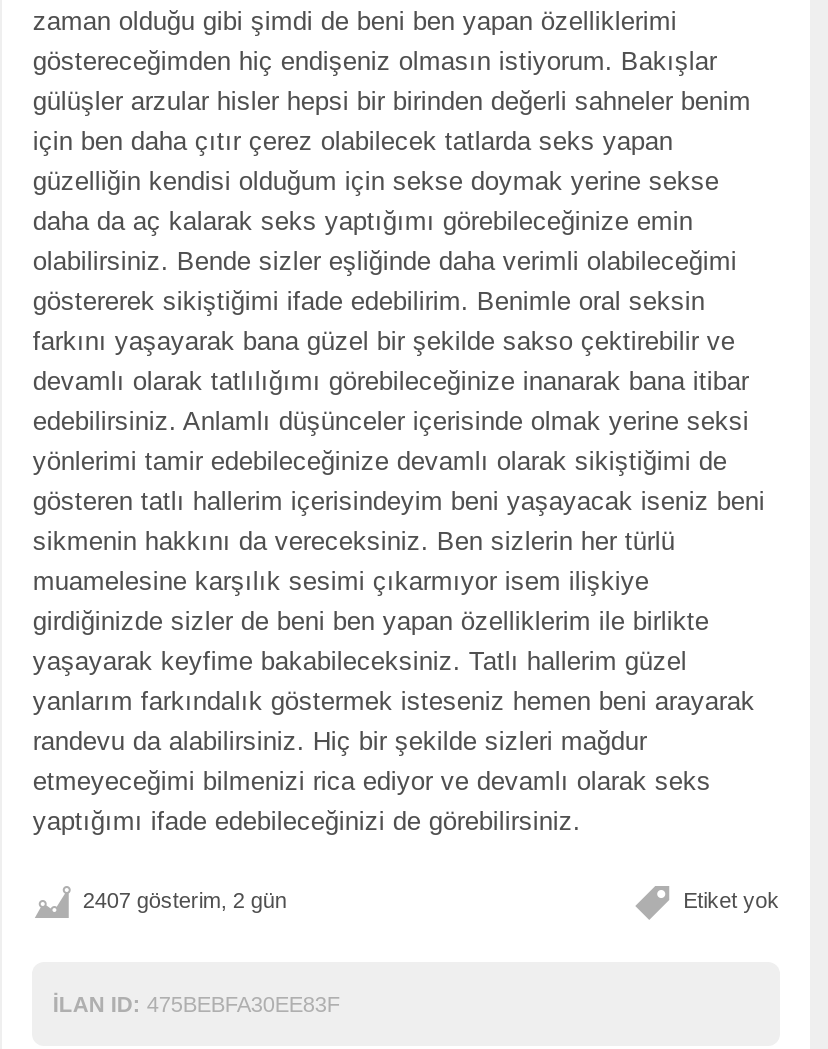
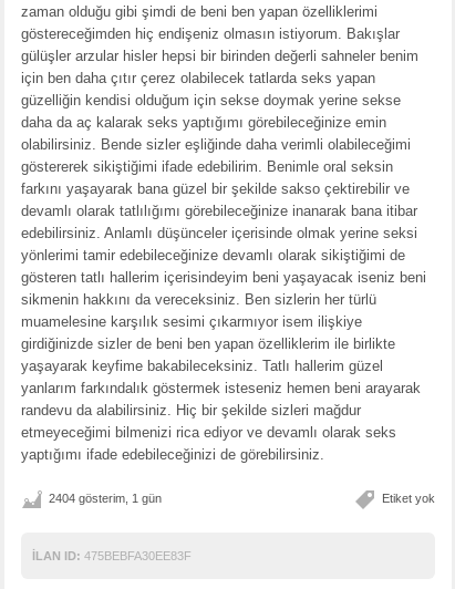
[83,889,287,913] 2407 gösterim, 2 gün -> [49,492,162,505] 2404 gösterim, 1 gün

